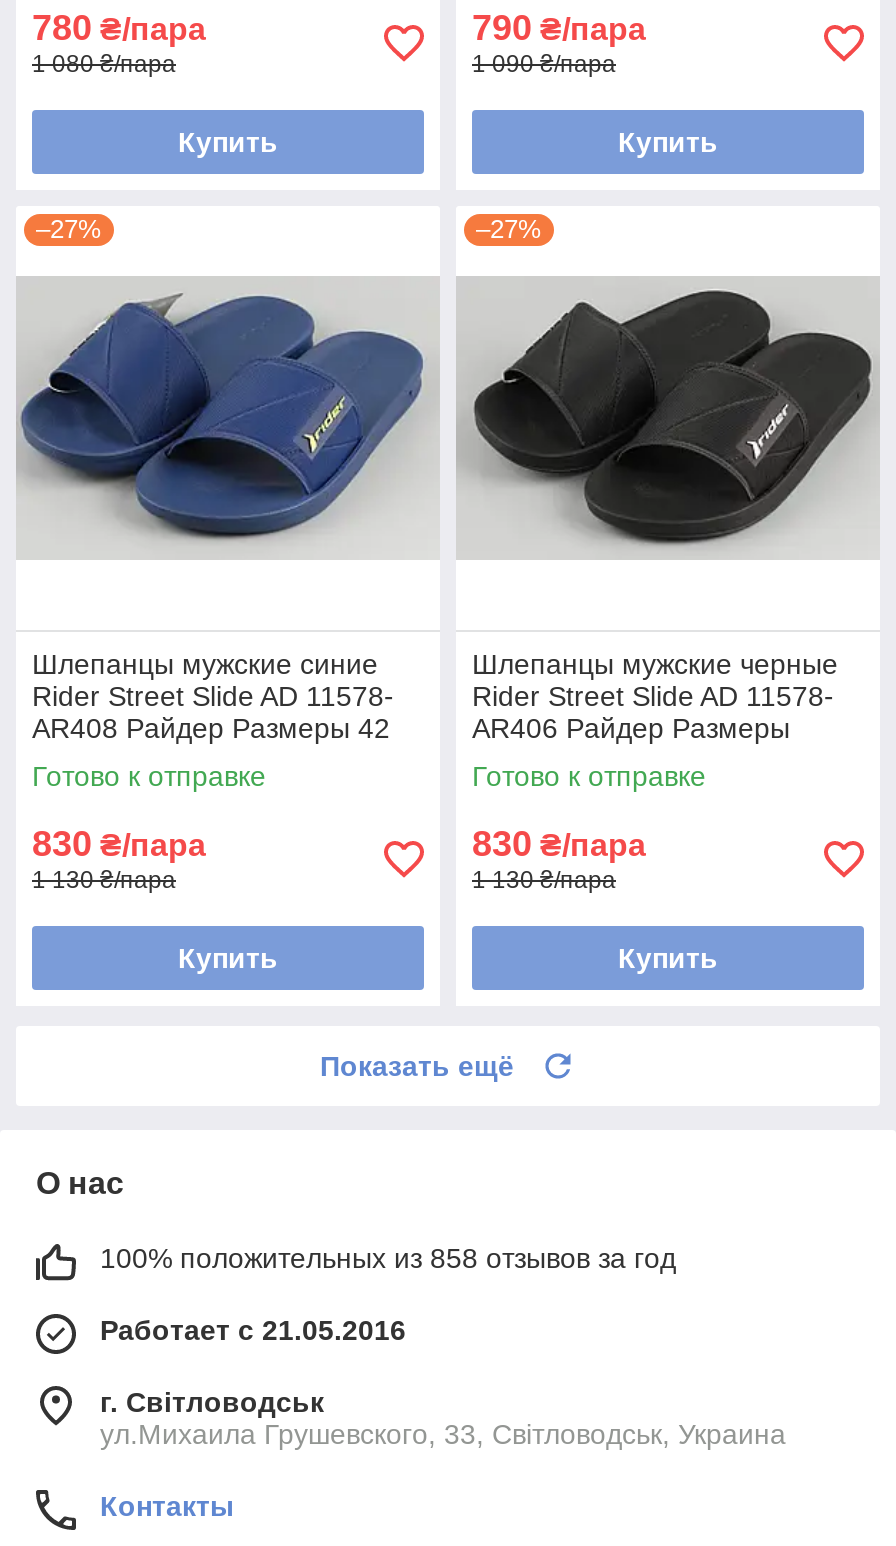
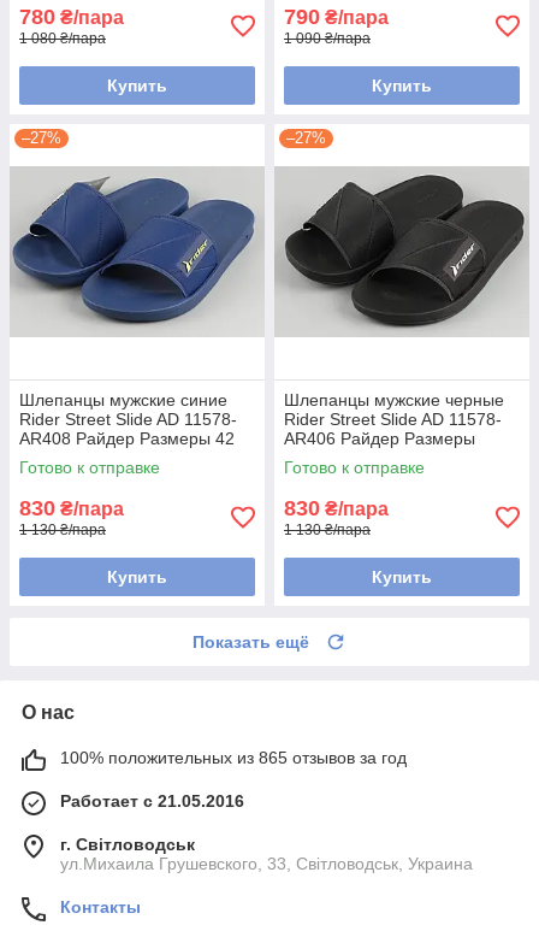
[100,1242,676,1274] 100% положительных из 858 отзывов за год -> [60,748,407,767] 100% положительных из 865 отзывов за год

